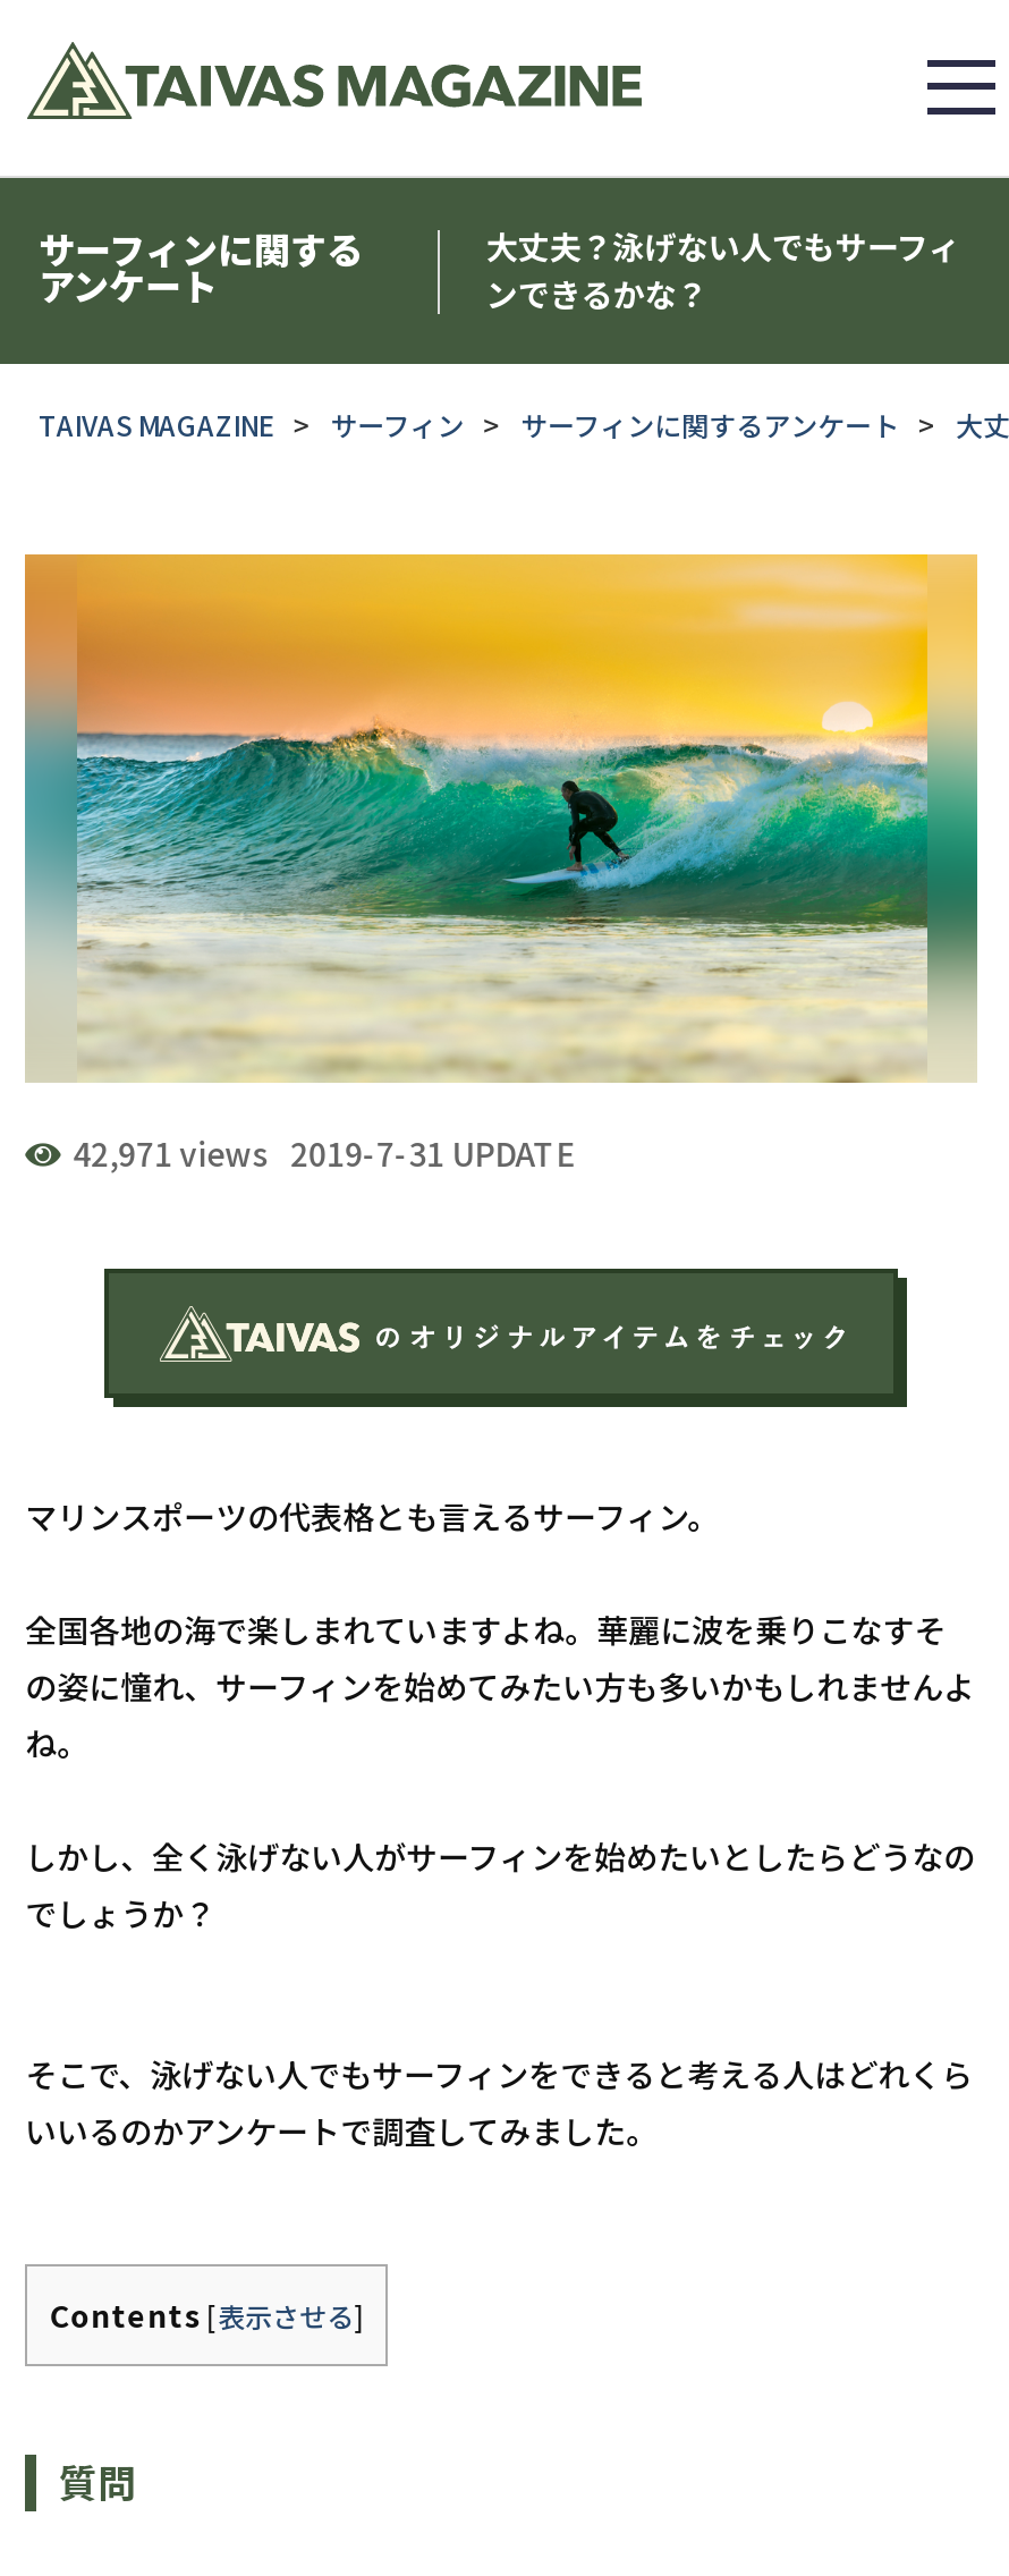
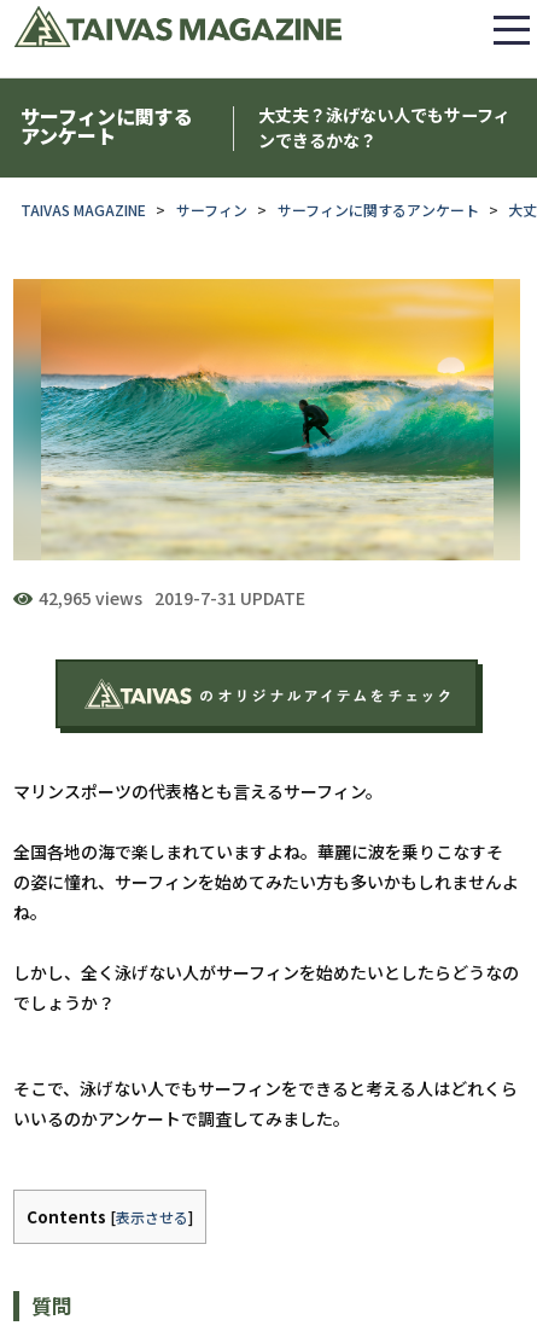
[73,1131,574,1176] 42,971 views 2019-7-31 UPDATE -> [39,586,305,610] 42,965 views 2019-7-31 UPDATE

